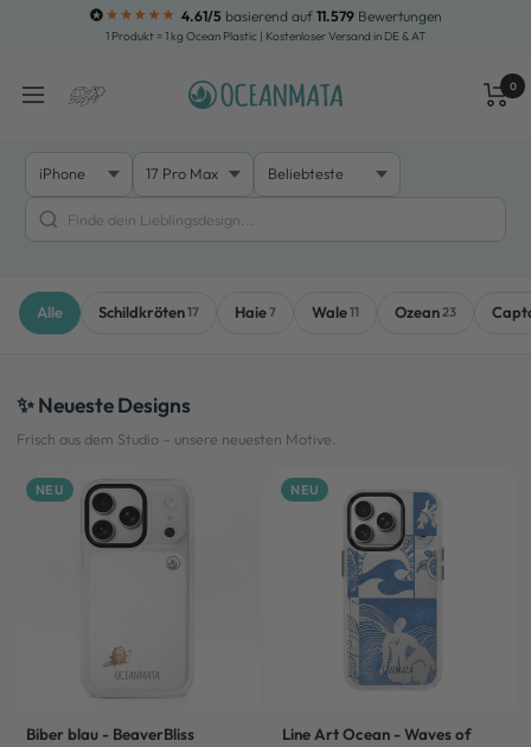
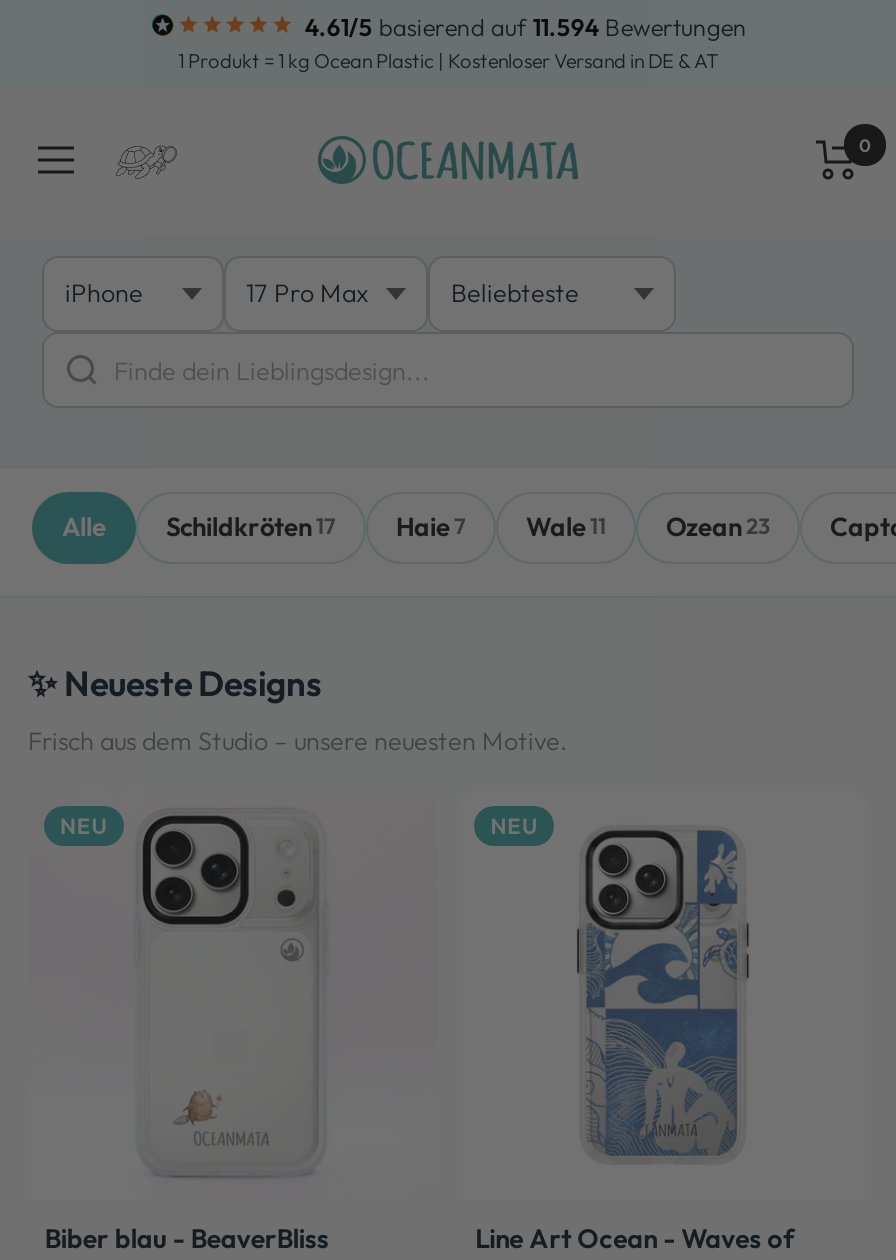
[181,7,442,25] 4.61/5 basierend auf 11.579 Bewertungen -> [305,12,747,42] 4.61/5 basierend auf 11.594 Bewertungen

